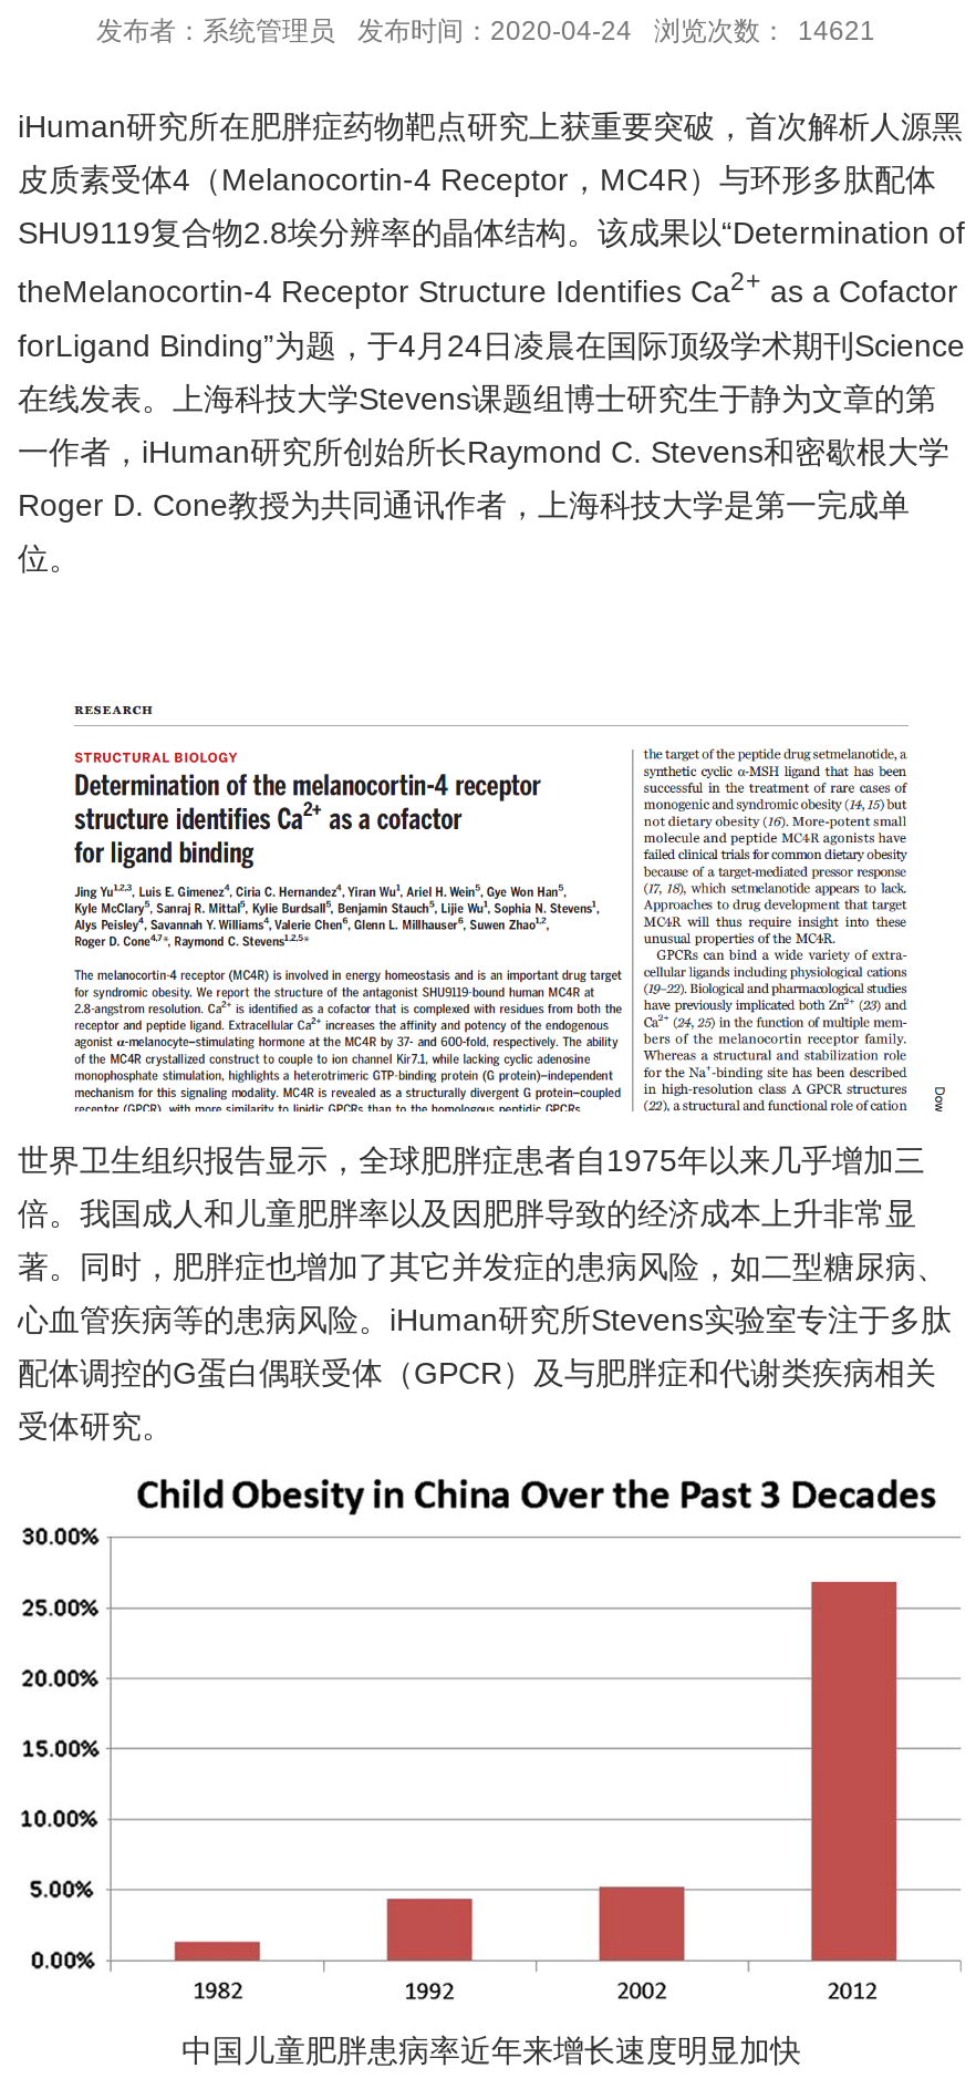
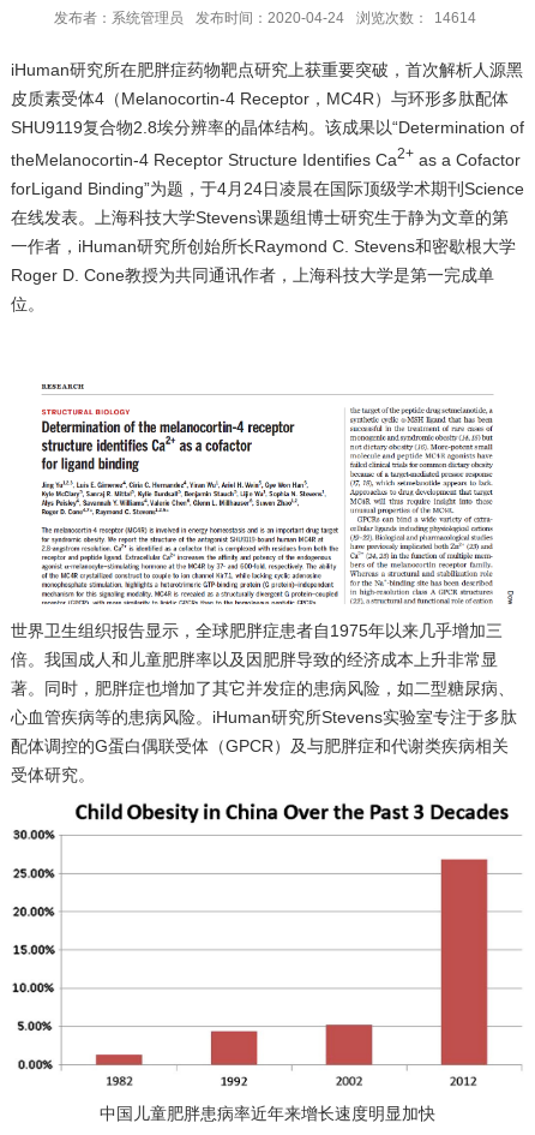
[96,16,875,47] 发布者：系统管理员 发布时间：2020-04-24 浏览次数： 14621 -> [53,10,476,27] 发布者：系统管理员 发布时间：2020-04-24 浏览次数： 14614

